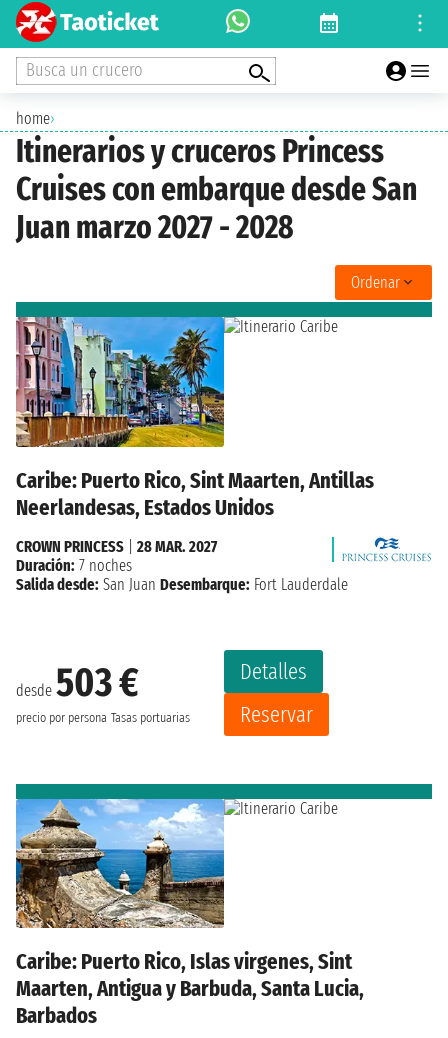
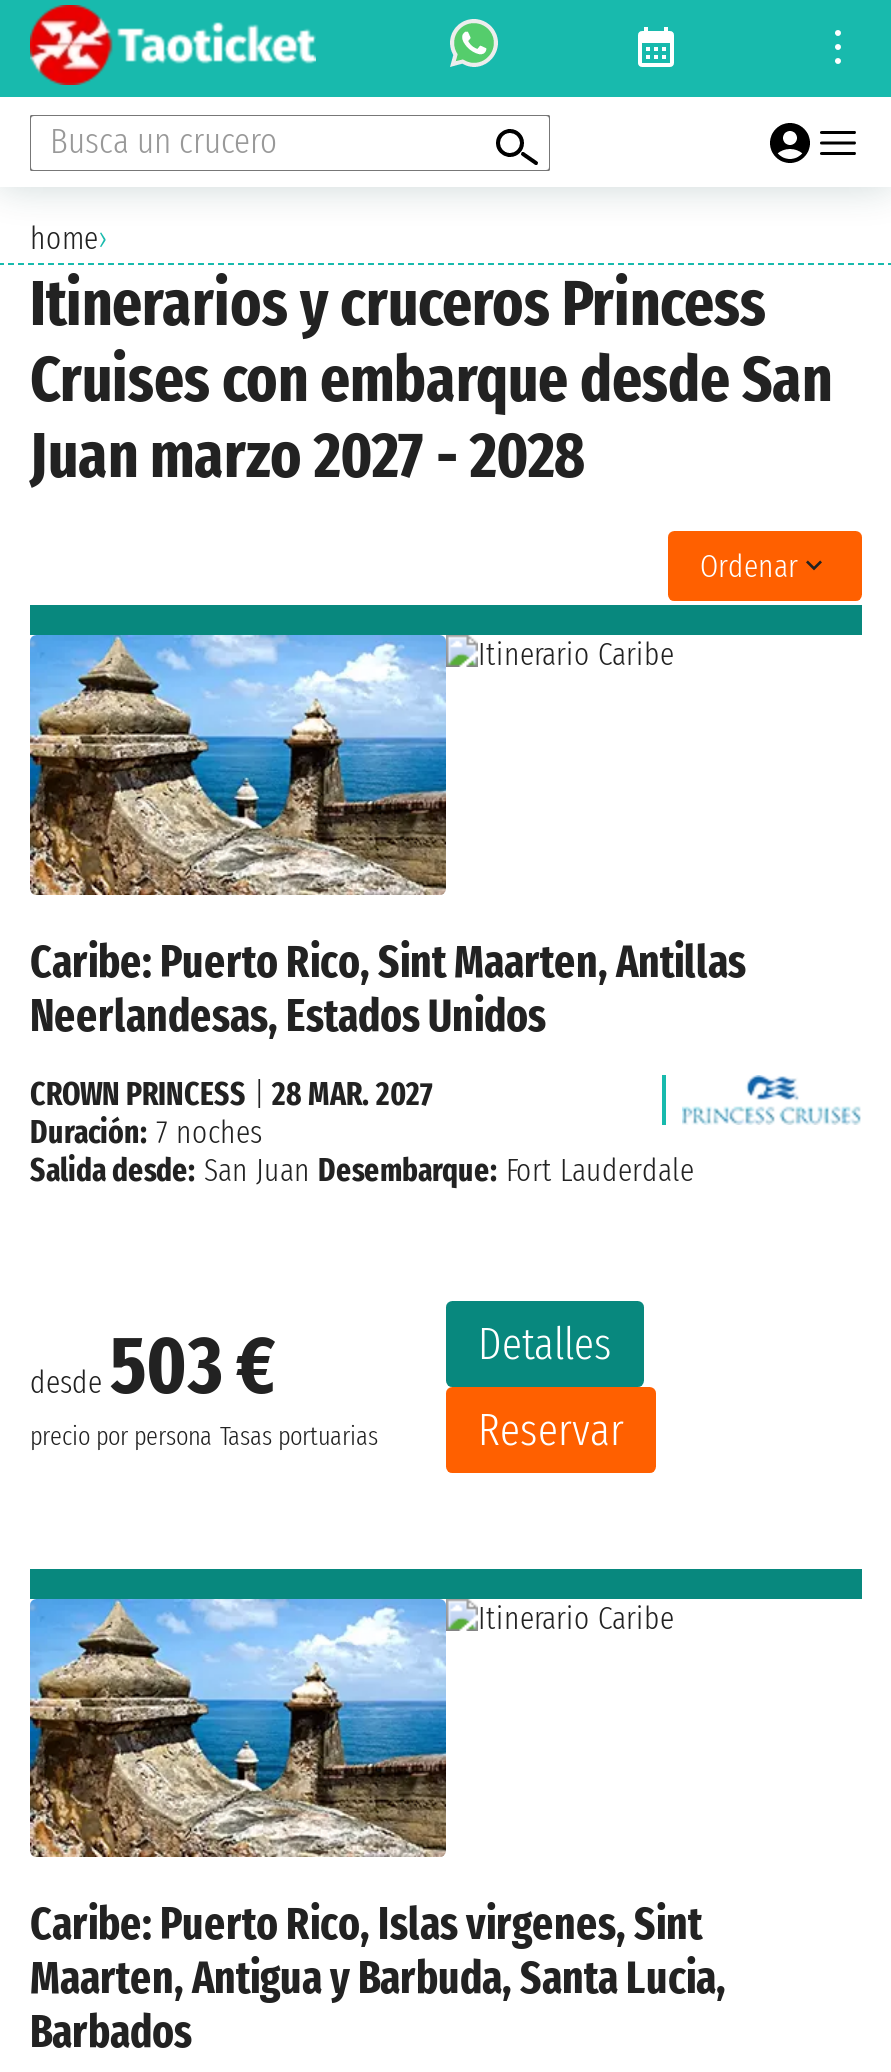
[15,316,225,448] [image] -> [28,633,448,897] [image]

